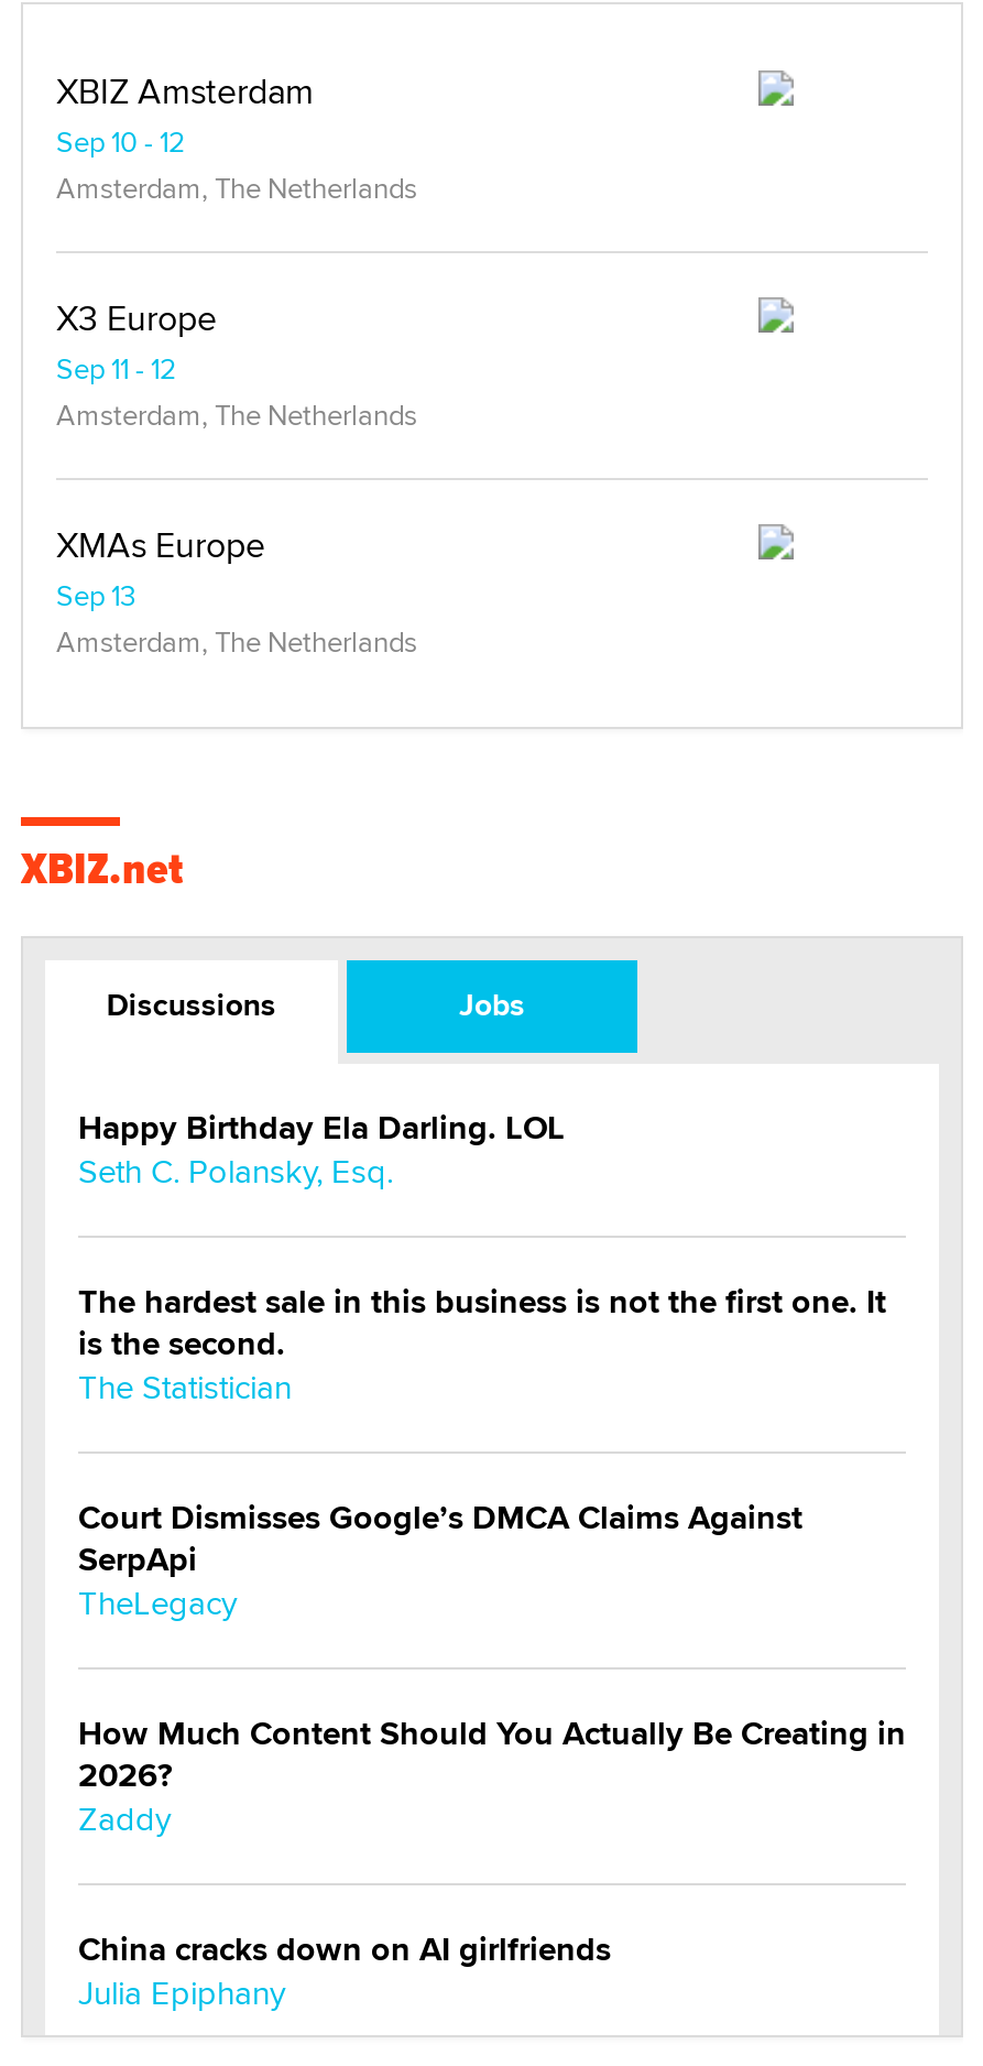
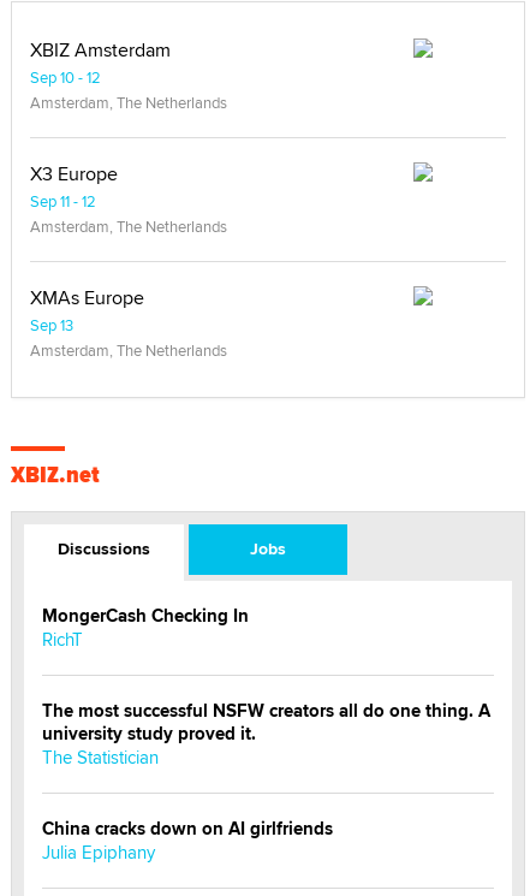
[78,1103,565,1194] Happy Birthday Ela Darling. LOL | Seth C. Polansky, Esq. -> [42,603,249,652] MongerCash Checking In | RichT
[78,1277,886,1368] The hardest sale in this business is not the first one. It | is the second. -> [42,698,490,747] The most successful NSFW creators all do one thing. A | university study proved it.
[78,1493,906,1841] Court Dismisses Google’s DMCA Claims Against | SerpApi | TheLegacy | How Much Content Should You Actually Be Creating in | 2026? | Zaddy -> none

